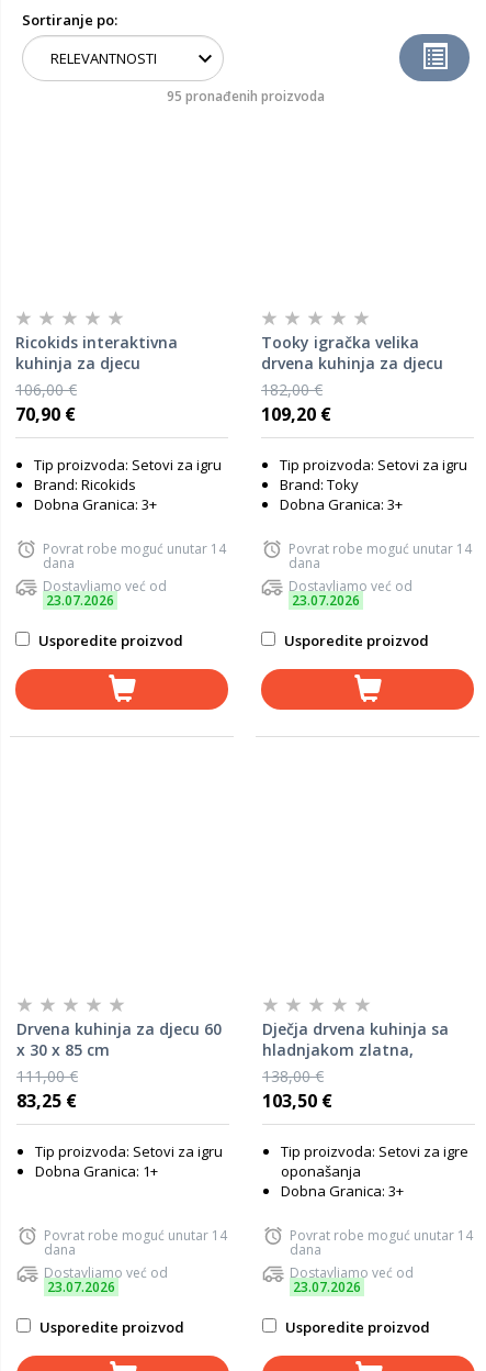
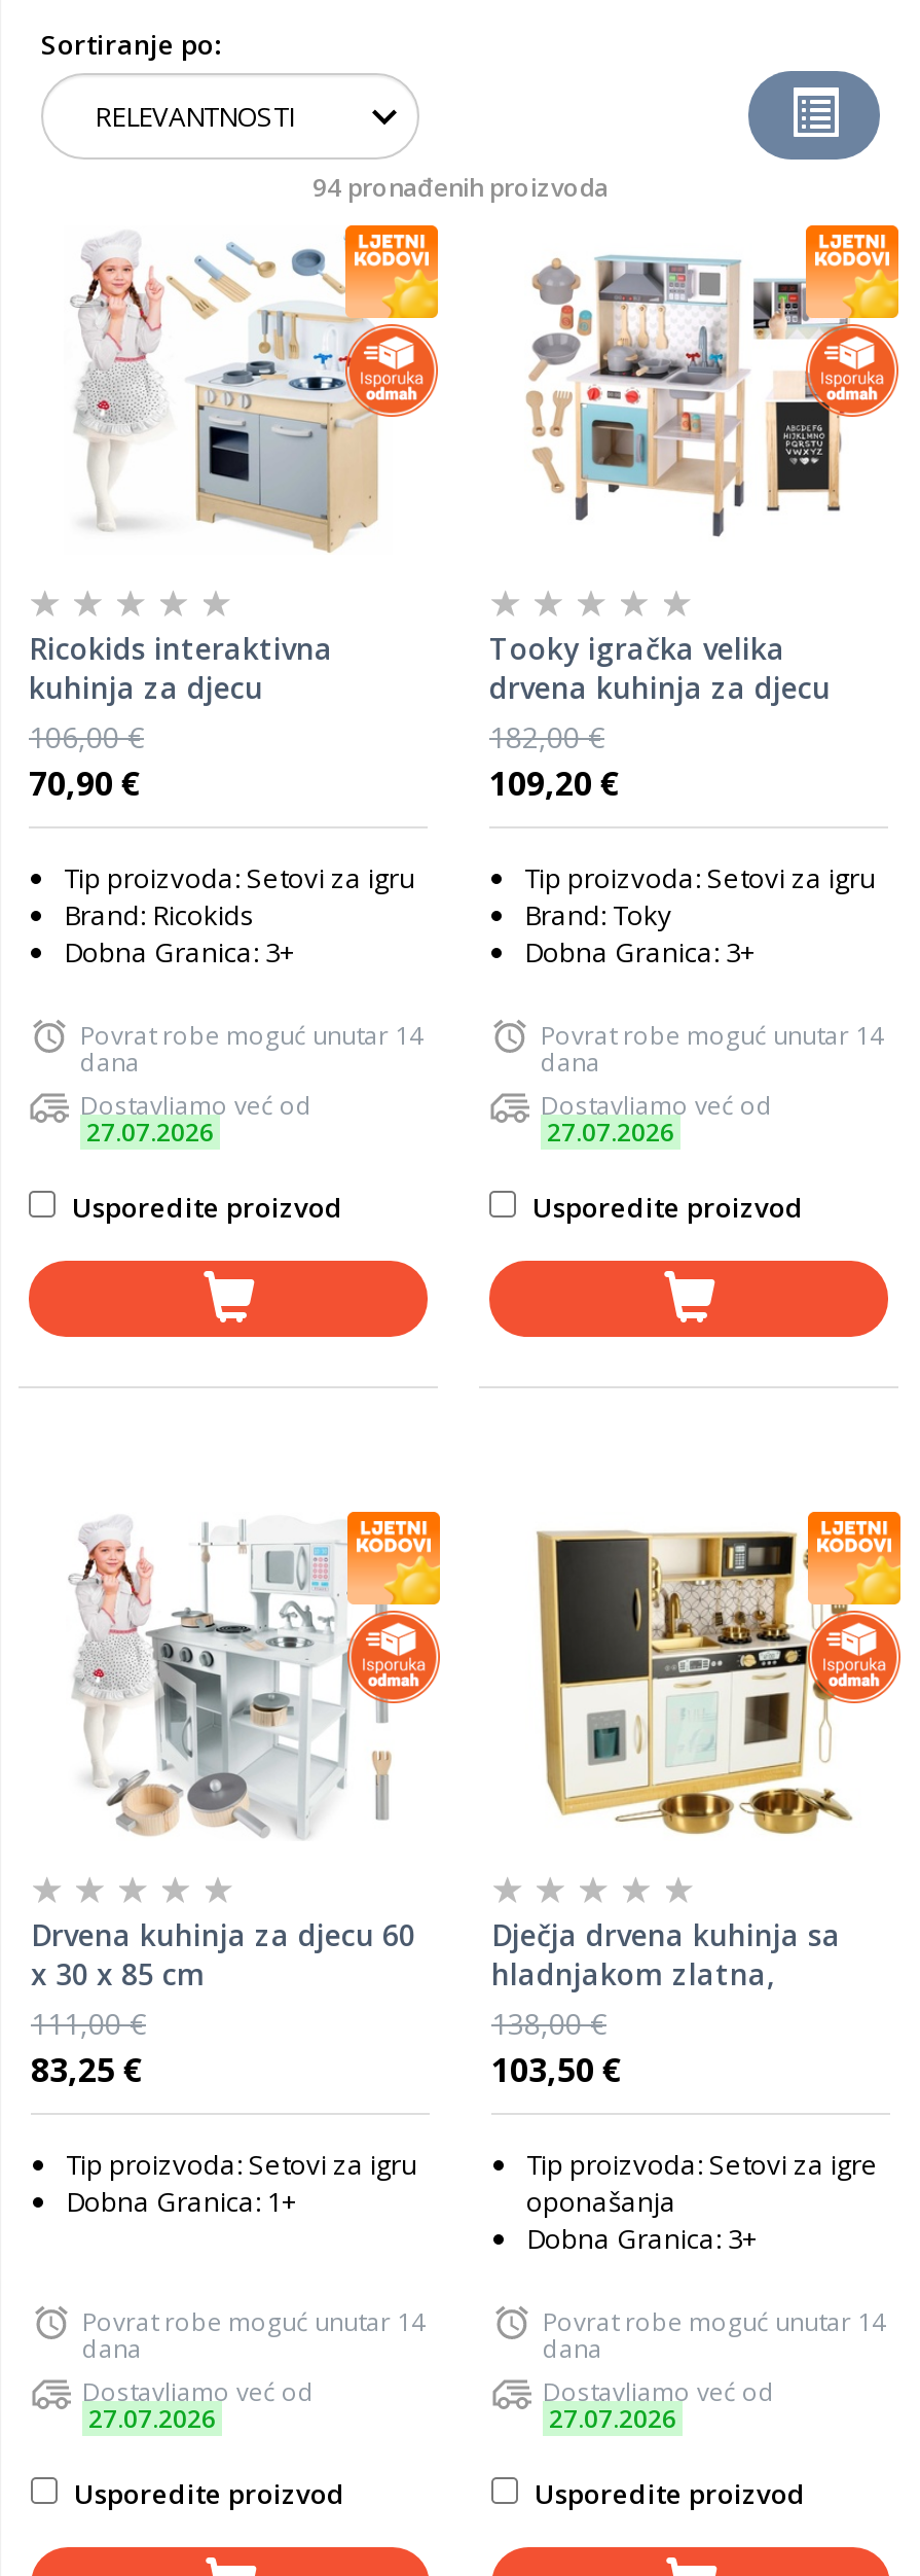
none -> [70,223,440,555] [image]
none -> [524,223,900,538] [image]
[167,87,325,105] 95 pronađenih proizvoda -> [312,170,609,205] 94 pronađenih proizvoda
[46,591,114,610] 23.07.2026 -> [86,1115,214,1150] 27.07.2026
[292,591,360,610] 23.07.2026 -> [547,1115,674,1150] 27.07.2026
none -> [68,1510,442,1839] [image]
none -> [535,1510,903,1837] [image]
[47,1278,115,1296] 23.07.2026 -> [88,2401,216,2436] 27.07.2026
[293,1278,361,1296] 23.07.2026 -> [549,2401,676,2436] 27.07.2026

